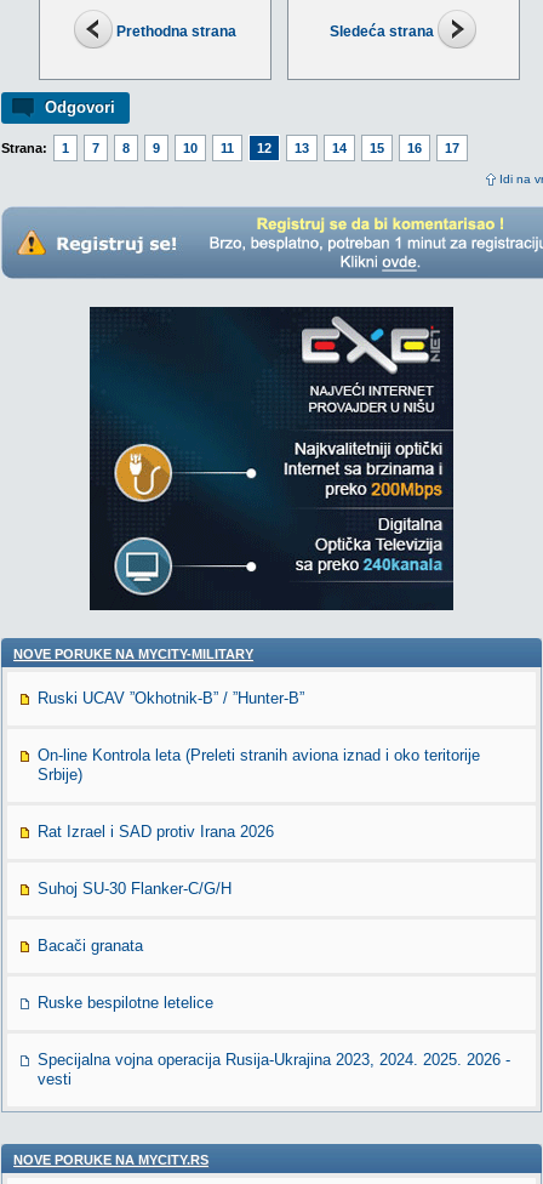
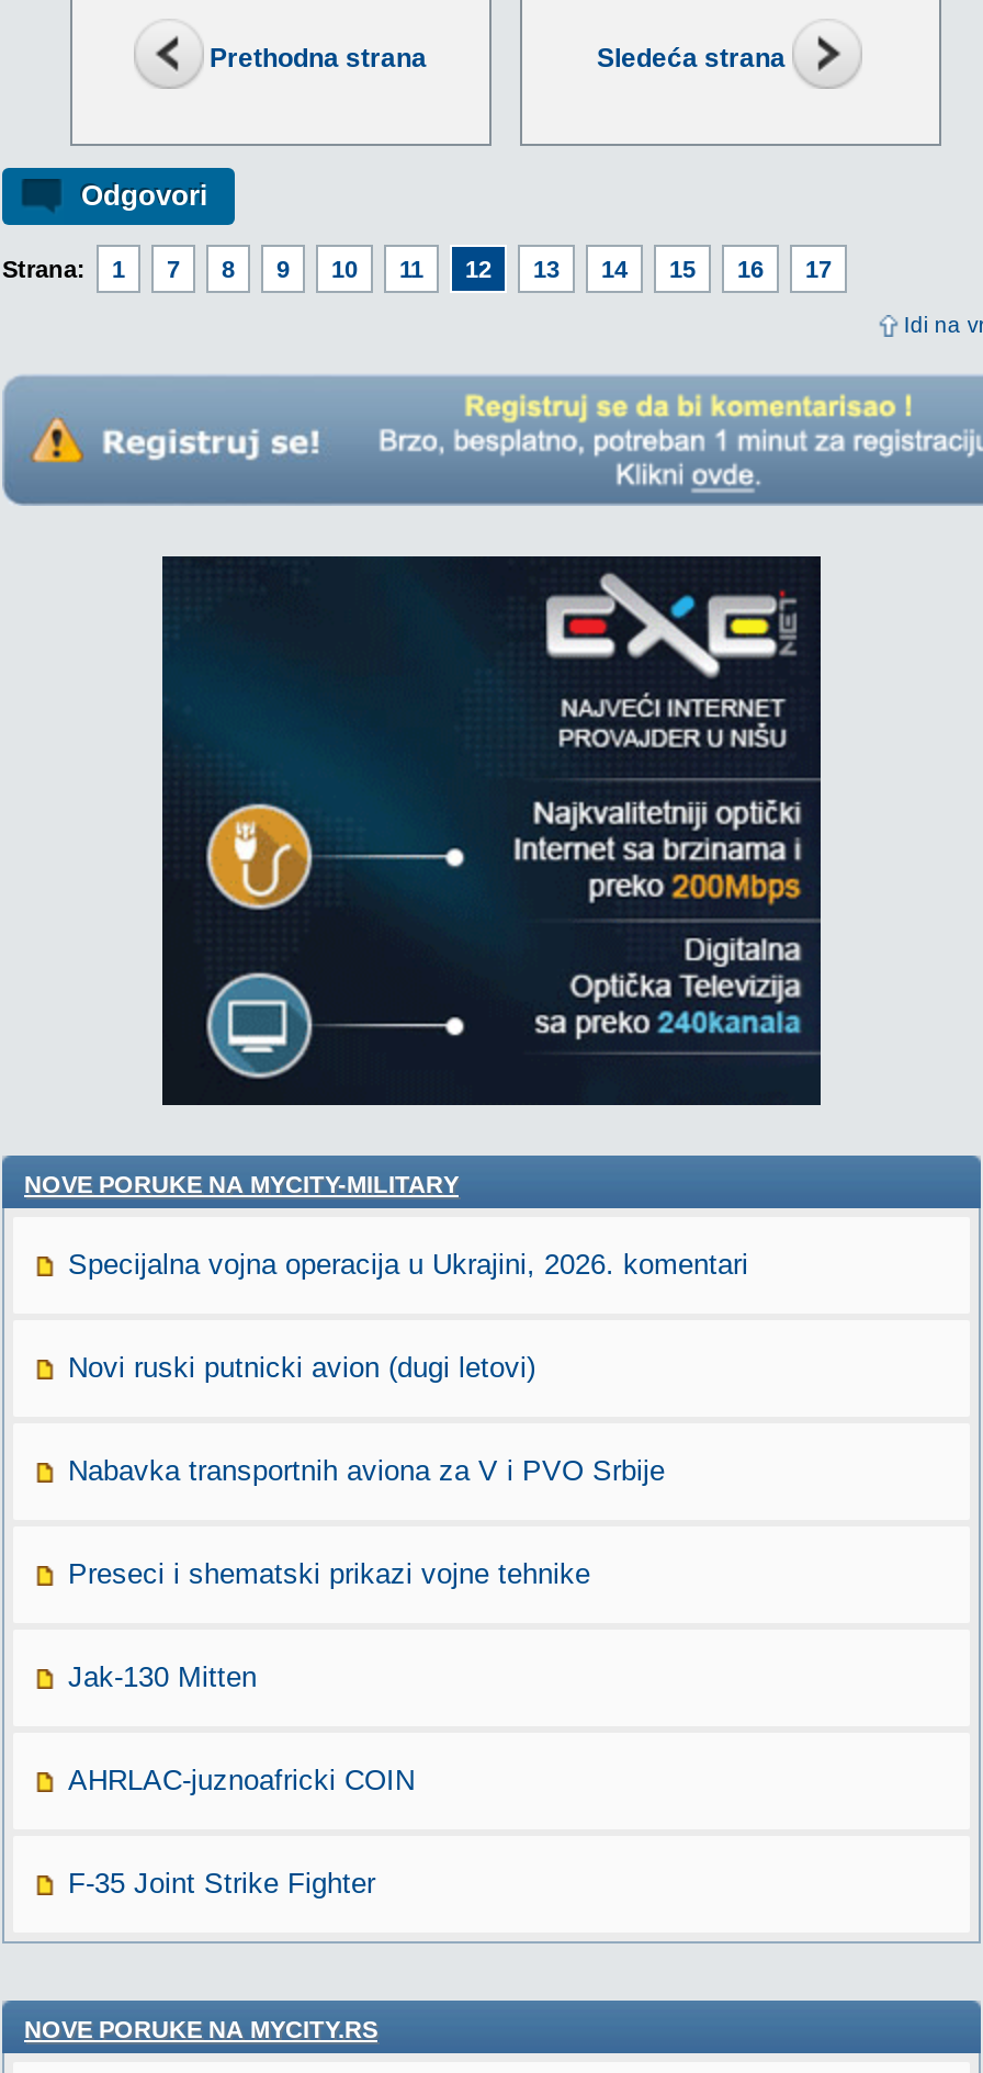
[38,689,304,707] Ruski UCAV ”Okhotnik-B” / ”Hunter-B” -> [68,1248,748,1281] Specijalna vojna operacija u Ukrajini, 2026. komentari
[38,746,480,784] On-line Kontrola leta (Preleti stranih aviona iznad i oko teritorije | Srbije) -> [68,1351,535,1384] Novi ruski putnicki avion (dugi letovi)
[38,822,274,841] Rat Izrael i SAD protiv Irana 2026 -> [68,1454,665,1487] Nabavka transportnih aviona za V i PVO Srbije
[38,880,232,898] Suhoj SU-30 Flanker-C/G/H -> [68,1557,590,1590] Preseci i shematski prikazi vojne tehnike
[38,937,143,955] Bacači granata -> [68,1660,257,1693] Jak-130 Mitten
[38,994,213,1012] Ruske bespilotne letelice -> [68,1764,415,1796] AHRLAC-juznoafricki COIN
[38,1051,510,1088] Specijalna vojna operacija Rusija-Ukrajina 2023, 2024. 2025. 2026 - | vesti -> [68,1867,375,1900] F-35 Joint Strike Fighter

